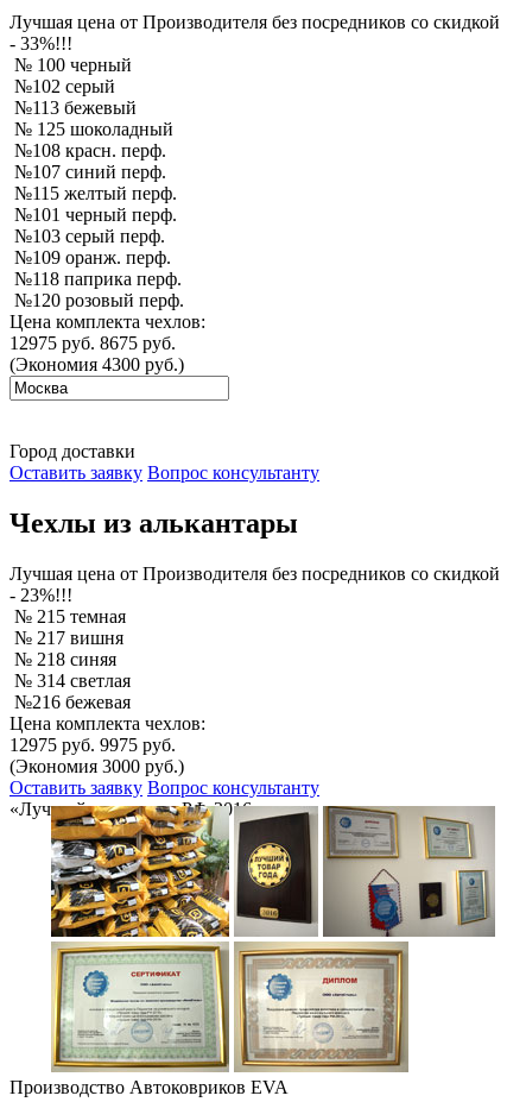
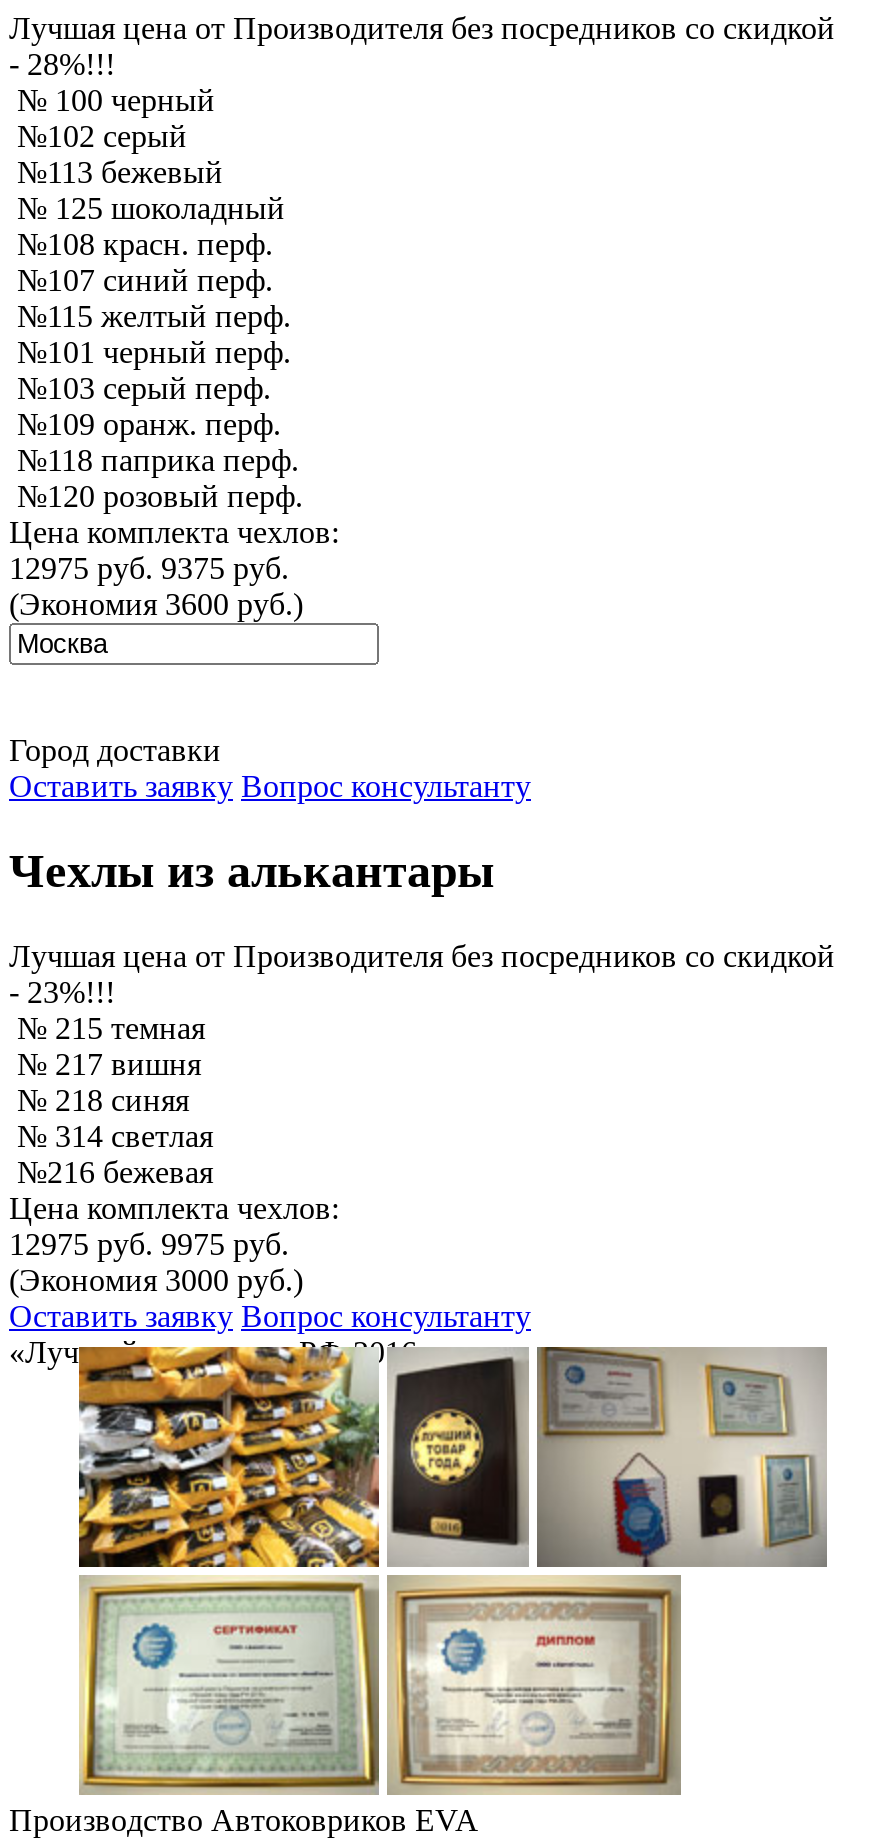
[9,34,72,54] - 33%!!! -> [9,48,115,82] - 28%!!!
[9,333,176,354] 12975 руб. 8675 руб. -> [9,552,289,586] 12975 руб. 9375 руб.
[9,355,184,375] (Экономия 4300 руб.) -> [9,588,303,622] (Экономия 3600 руб.)

